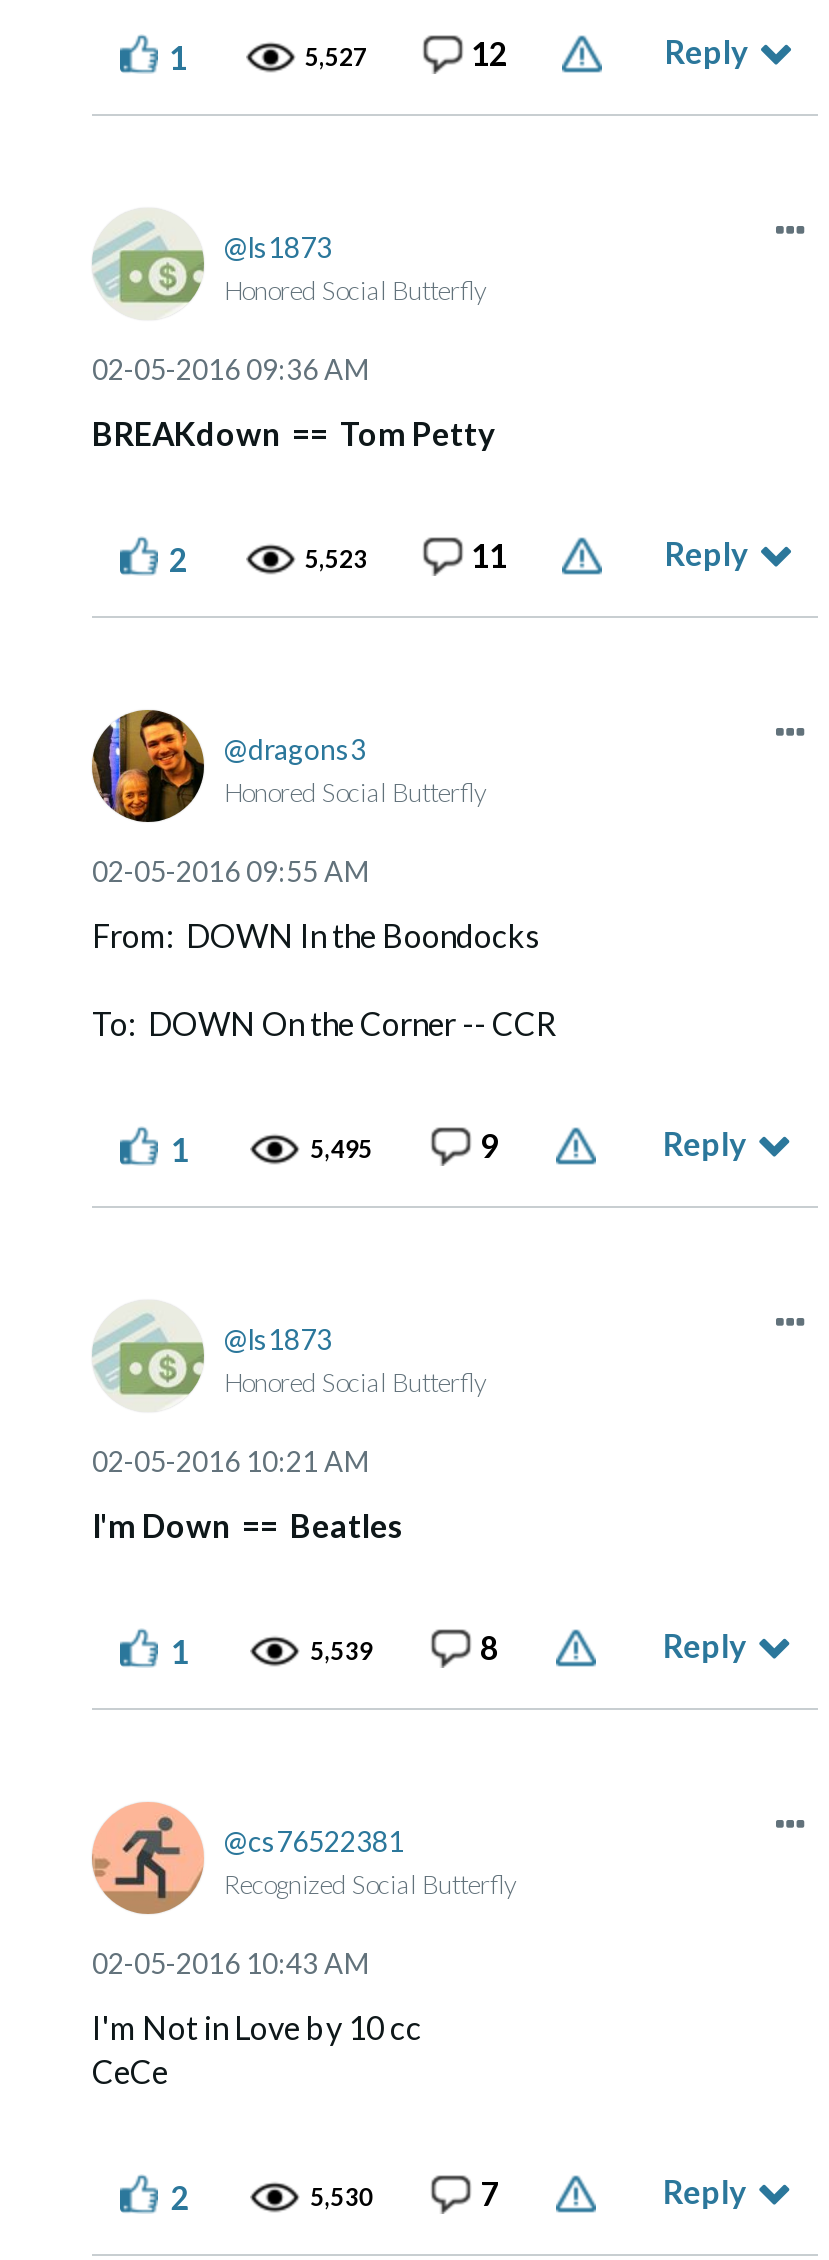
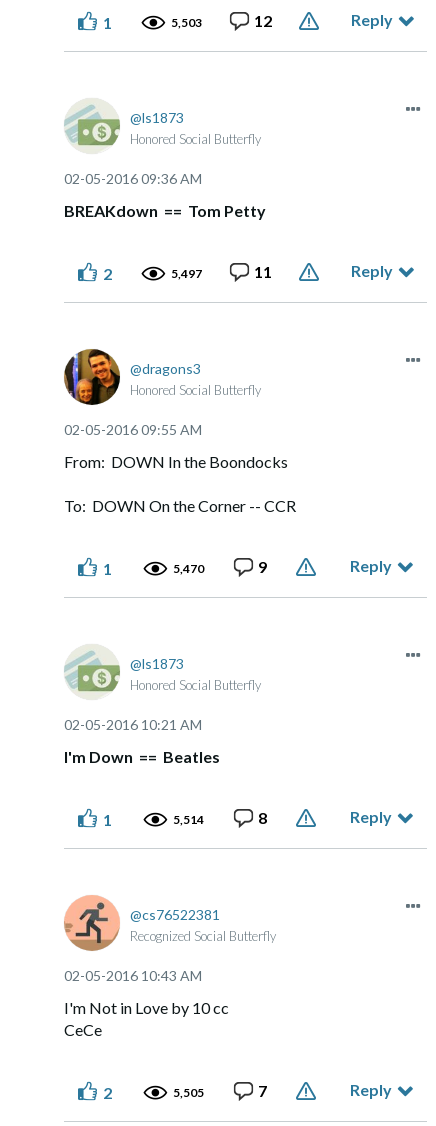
[305,41,367,71] 5,527 -> [170,15,201,30] 5,503
[305,543,367,573] 5,523 -> [170,266,201,281] 5,497
[310,1133,372,1163] 5,495 -> [173,561,204,576] 5,470
[310,1635,372,1665] 5,539 -> [173,812,204,827] 5,514
[310,2181,372,2211] 5,530 -> [173,1085,204,1100] 5,505

